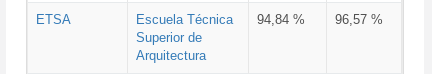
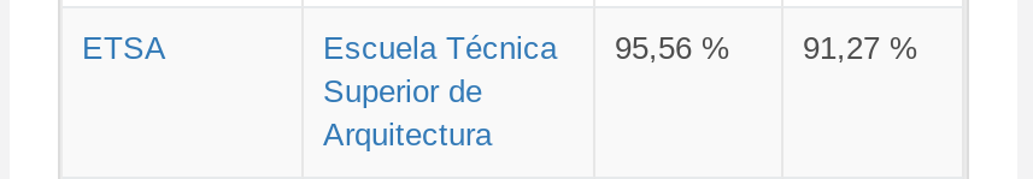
[257,11,305,26] 94,84 % -> [615,29,730,65] 95,56 %
[335,11,383,26] 96,57 % -> [803,29,918,65] 91,27 %

